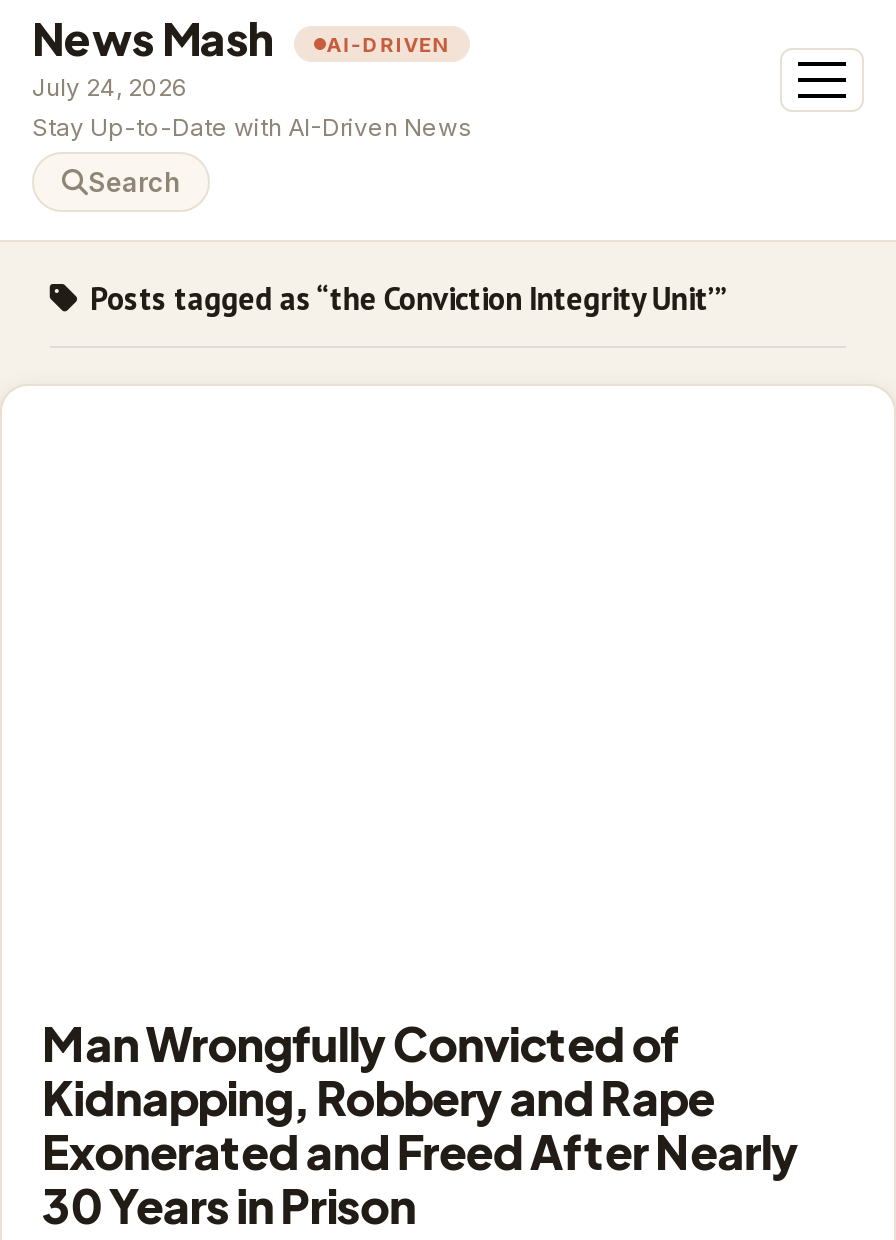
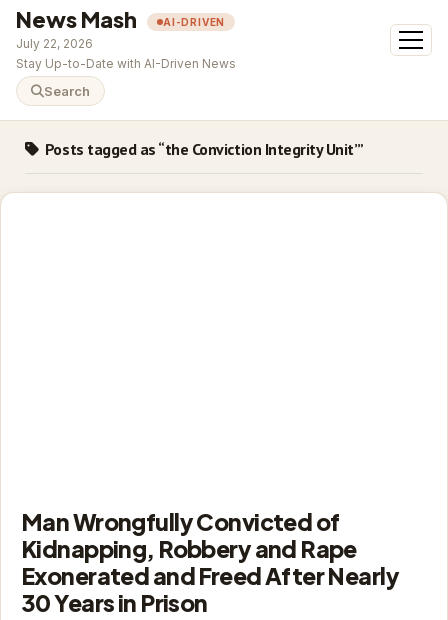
[32,72,188,102] July 24, 2026 -> [16,36,93,51] July 22, 2026

